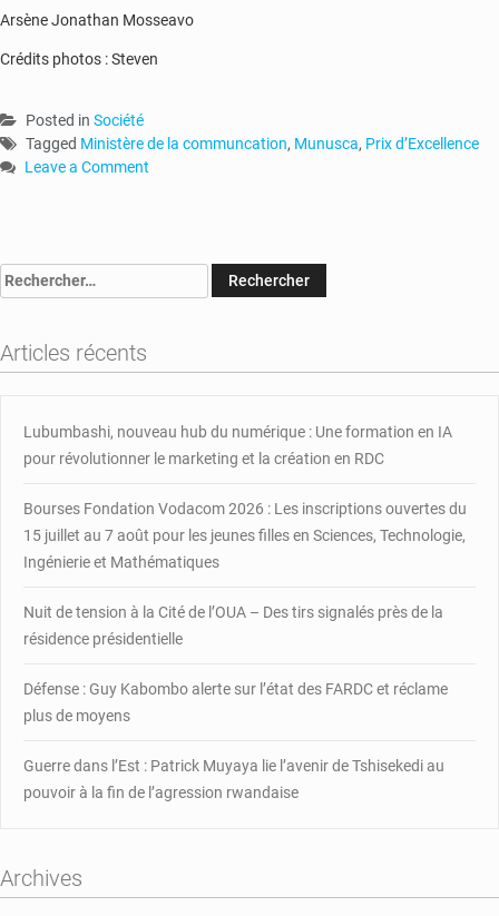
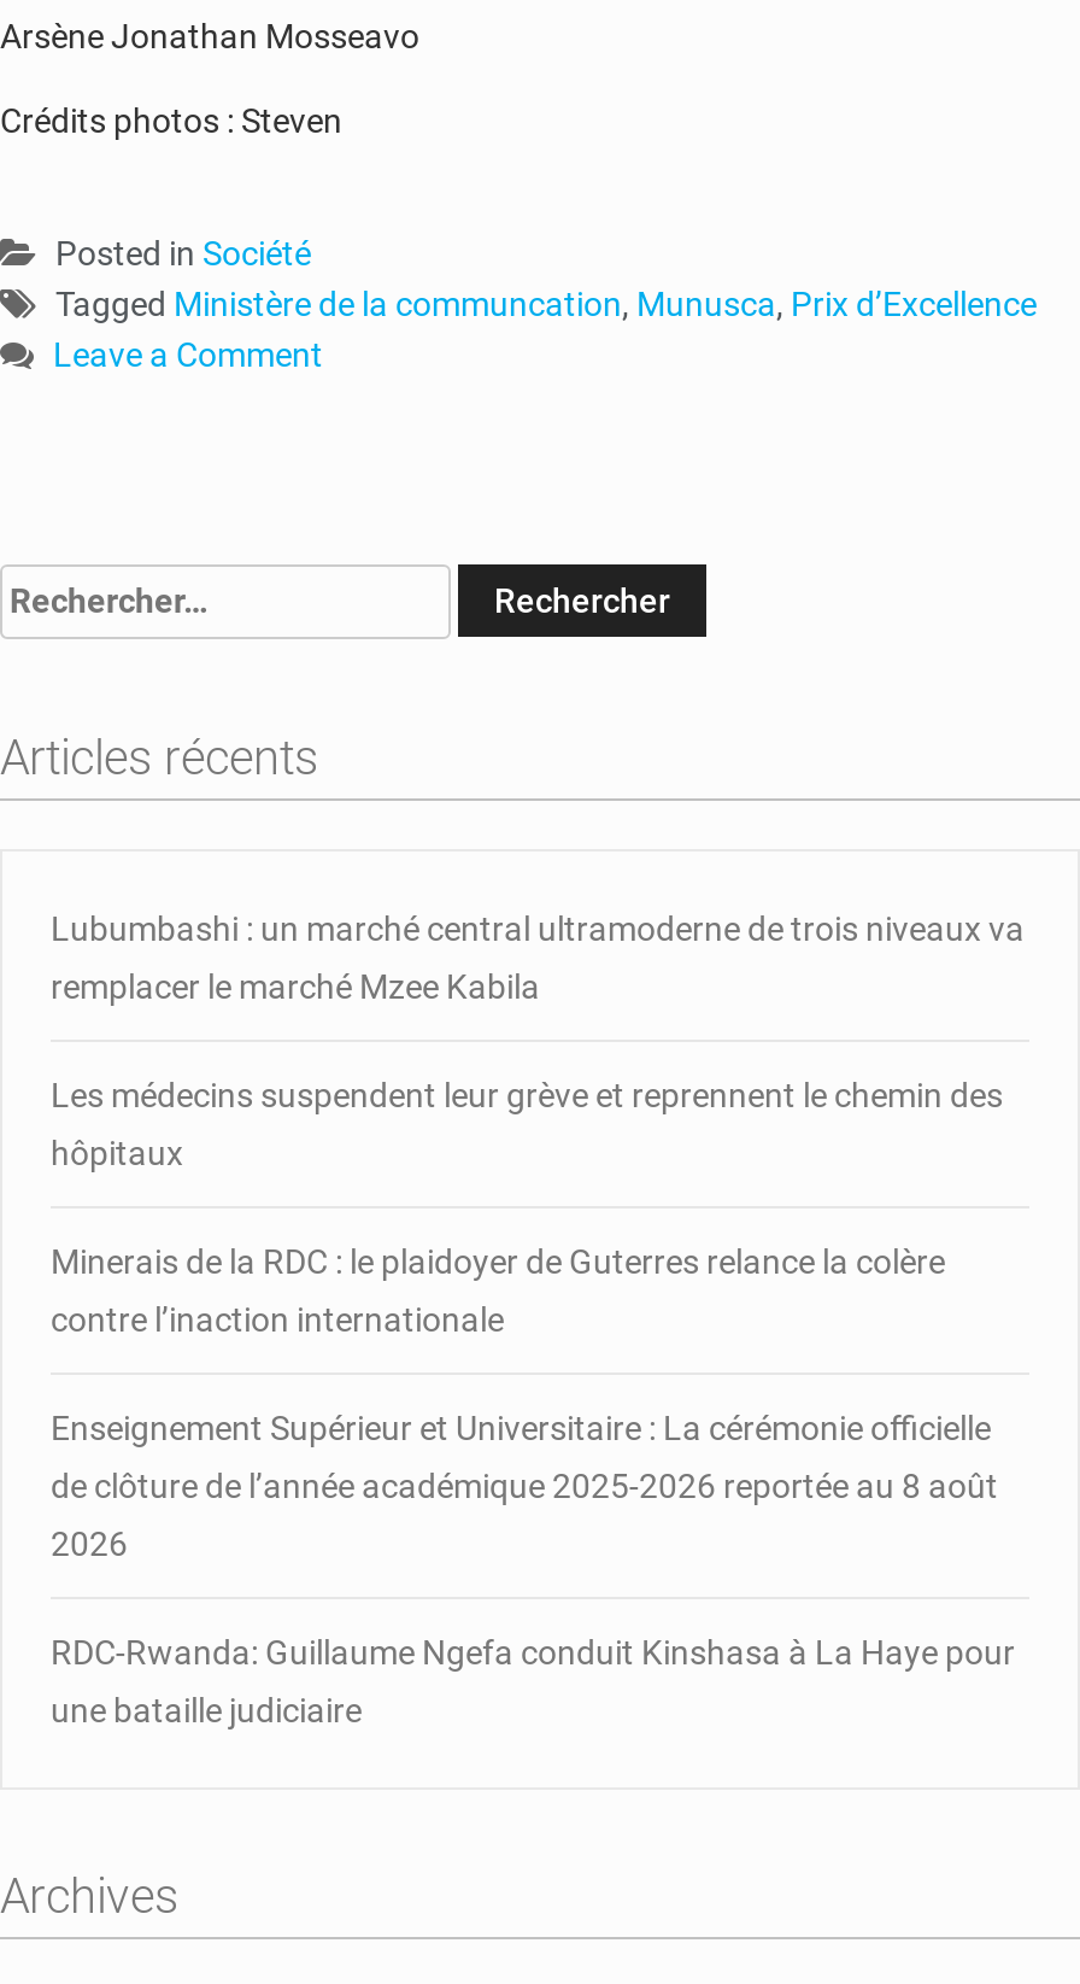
[23,423,452,441] Lubumbashi, nouveau hub du numérique : Une formation en IA -> [51,909,1025,947] Lubumbashi : un marché central ultramoderne de trois niveaux va
[23,449,384,467] pour révolutionner le marketing et la création en RDC -> [51,967,540,1005] remplacer le marché Mzee Kabila
[23,500,467,517] Bourses Fondation Vodacom 2026 : Les inscriptions ouvertes du -> [51,1075,1003,1114] Les médecins suspendent leur grève et reprennent le chemin des
[23,526,466,544] 15 juillet au 7 août pour les jeunes filles en Sciences, Technologie, -> [51,1133,183,1172] hôpitaux
[23,553,219,571] Ingénierie et Mathématiques -> [51,1242,945,1280] Minerais de la RDC : le plaidoyer de Guterres relance la colère
[23,603,443,621] Nuit de tension à la Cité de l’OUA – Des tirs signalés près de la -> [51,1300,504,1338] contre l’inaction internationale
[23,630,183,648] résidence présidentielle -> [51,1408,991,1447] Enseignement Supérieur et Universitaire : La cérémonie officielle
[23,680,448,698] Défense : Guy Kabombo alerte sur l’état des FARDC et réclame -> [51,1466,998,1505] de clôture de l’année académique 2025-2026 reportée au 8 août
[23,707,130,724] plus de moyens -> [51,1524,128,1563] 2026
[23,757,444,774] Guerre dans l’Est : Patrick Muyaya lie l’avenir de Tshisekedi au -> [51,1633,1015,1671] RDC-Rwanda: Guillaume Ngefa conduit Kinshasa à La Haye pour
[23,783,299,801] pouvoir à la fin de l’agression rwandaise -> [51,1690,362,1729] une bataille judiciaire

